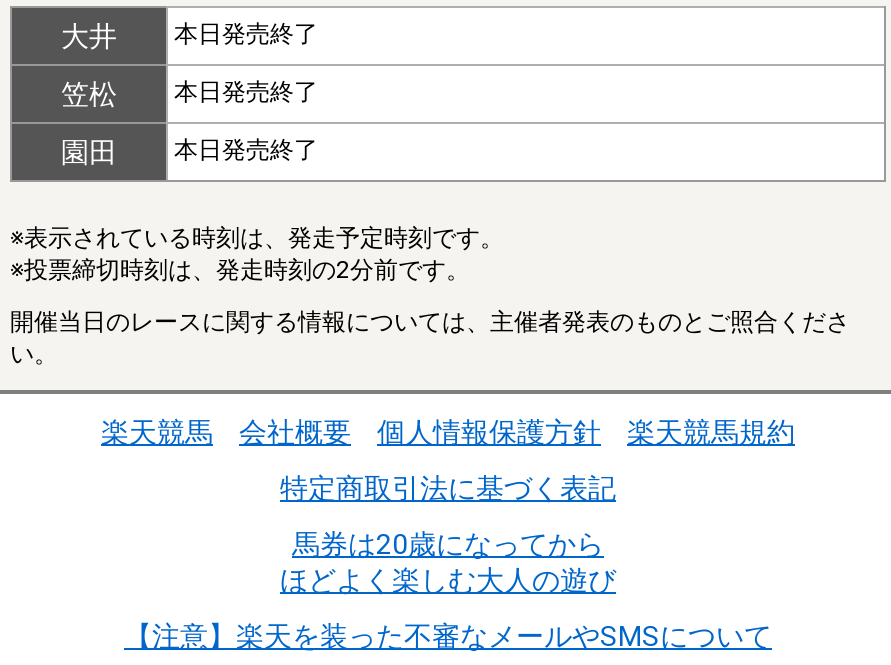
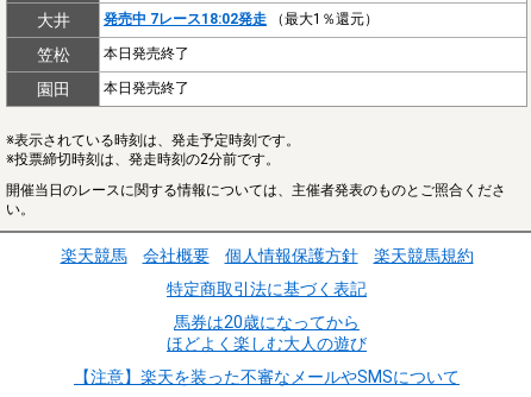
[174,20,318,48] 本日発売終了 -> [104,10,379,27] 発売中 7レース18:02発走（最大1％還元）

